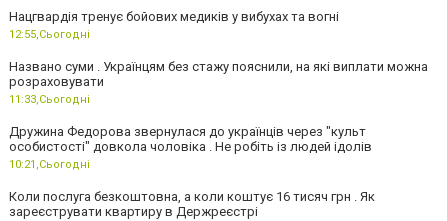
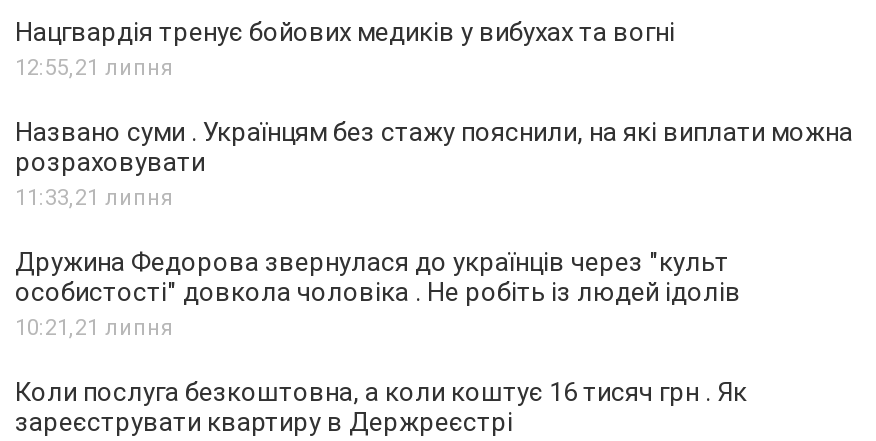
[9,28,90,41] 12:55,Сьогодні -> [15,55,173,81] 12:55,21 липня
[9,93,90,106] 11:33,Сьогодні -> [15,185,173,211] 11:33,21 липня
[9,158,90,171] 10:21, Сьогодні -> [15,315,173,341] 10:21, 21 липня

